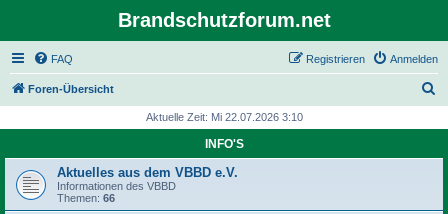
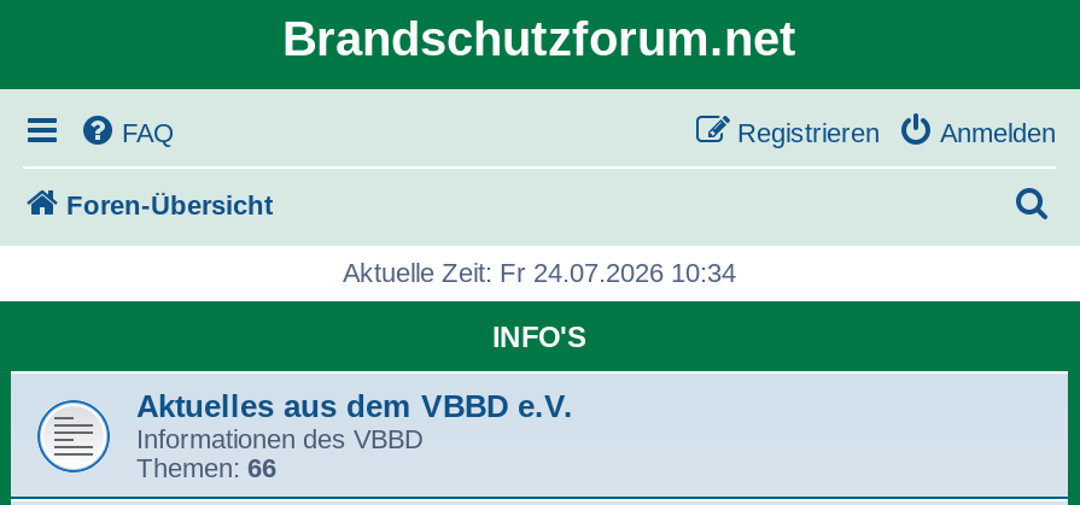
[145,111,302,123] Aktuelle Zeit: Mi 22.07.2026 3:10 -> [343,258,736,287] Aktuelle Zeit: Fr 24.07.2026 10:34

